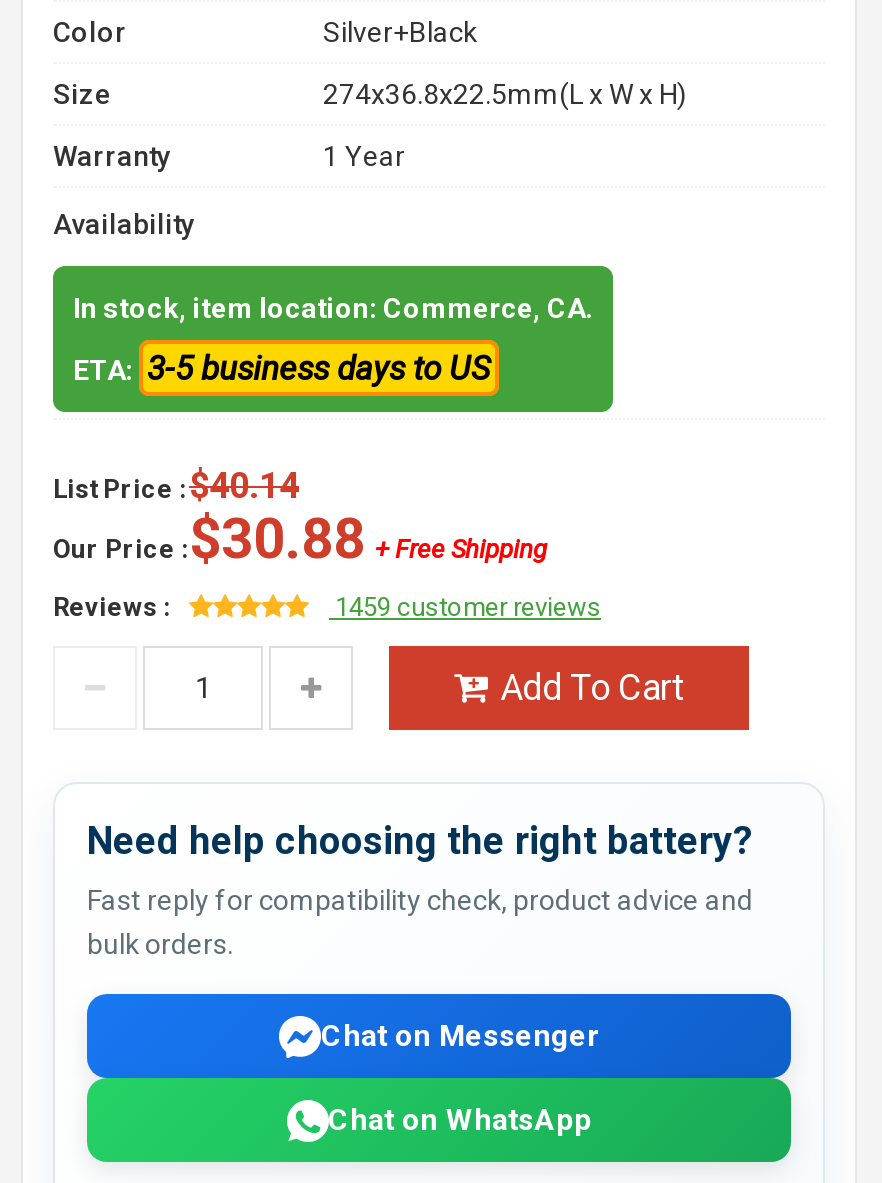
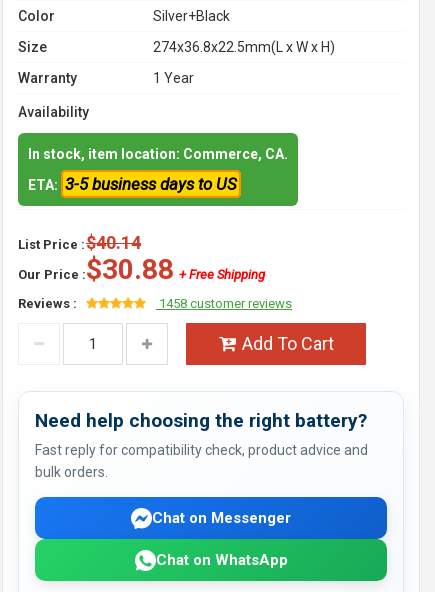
[329,592,601,622] 1459 customer reviews -> [156,296,292,311] 1458 customer reviews

